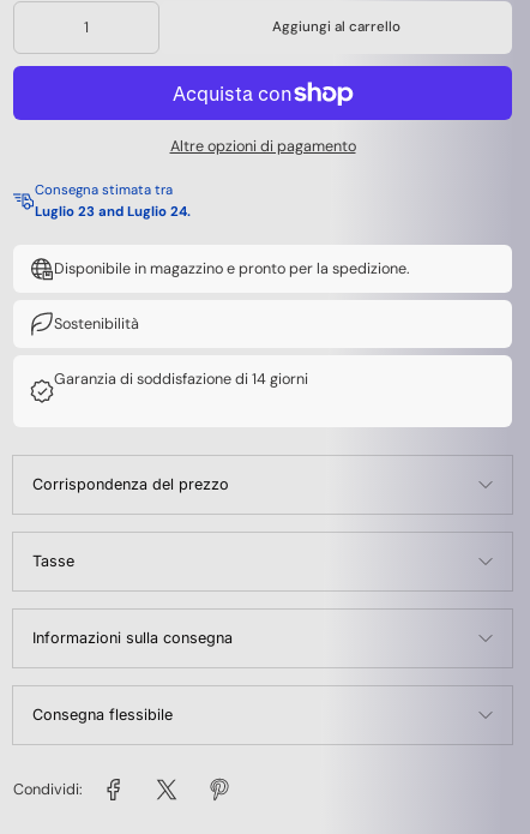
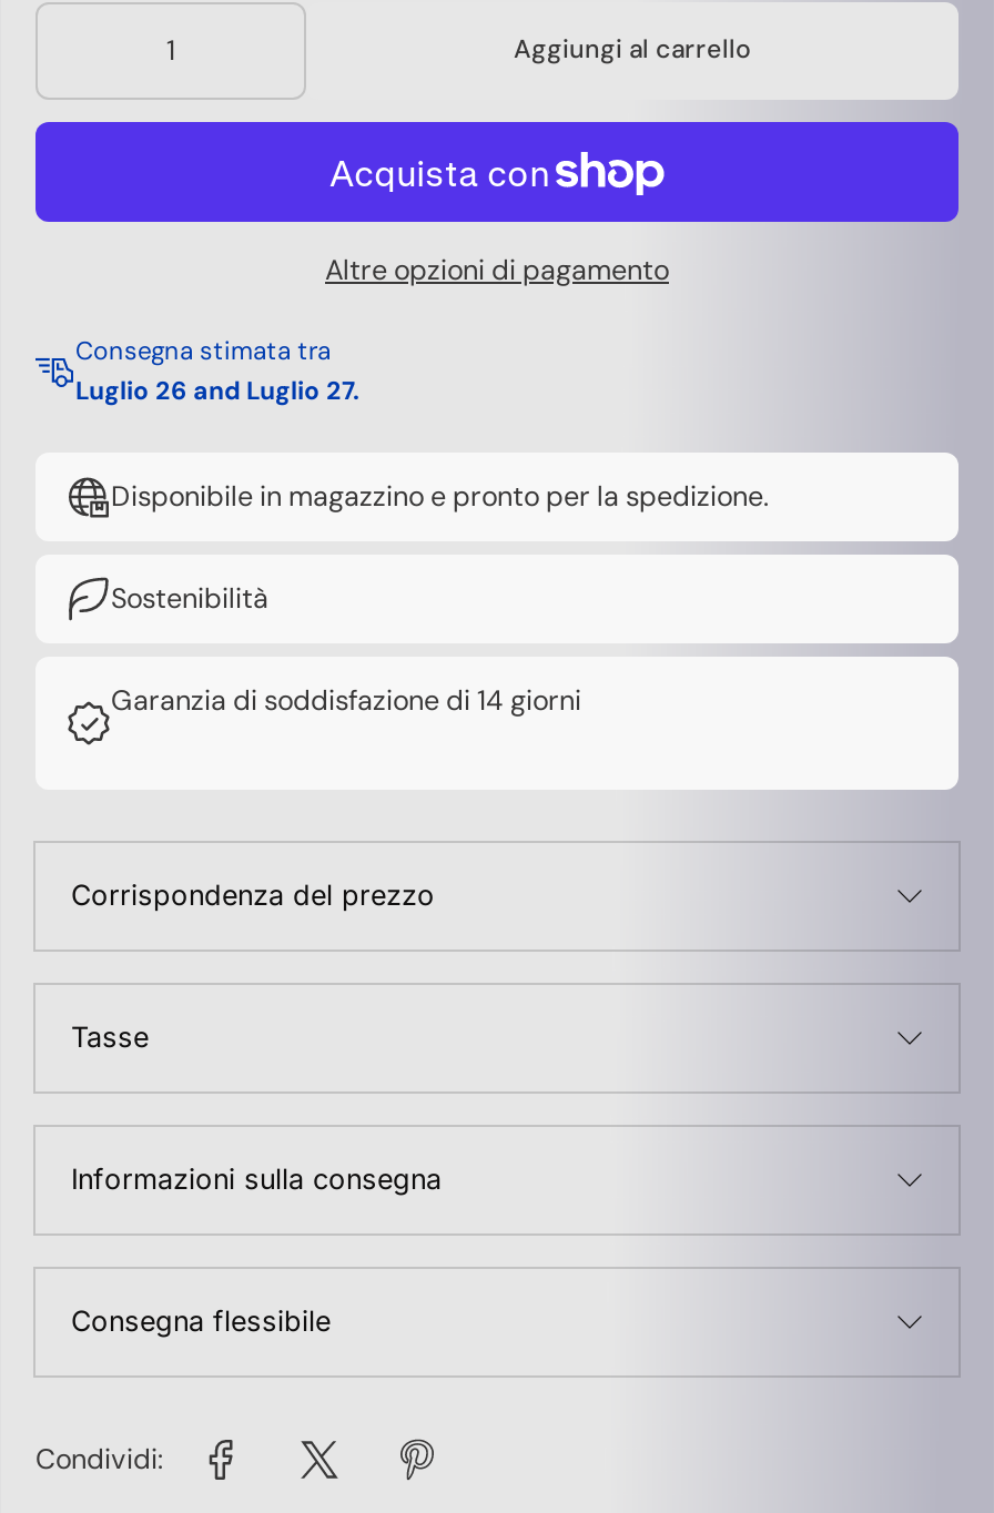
[35,203,191,221] Luglio 23 and Luglio 24. -> [75,375,359,409] Luglio 26 and Luglio 27.

